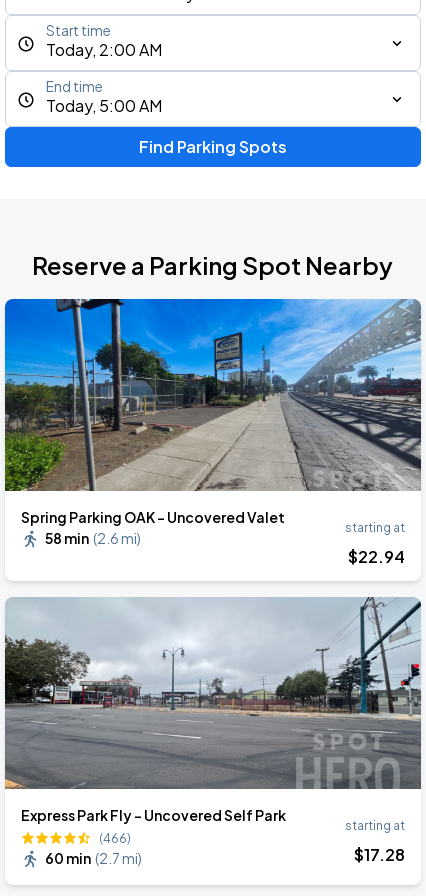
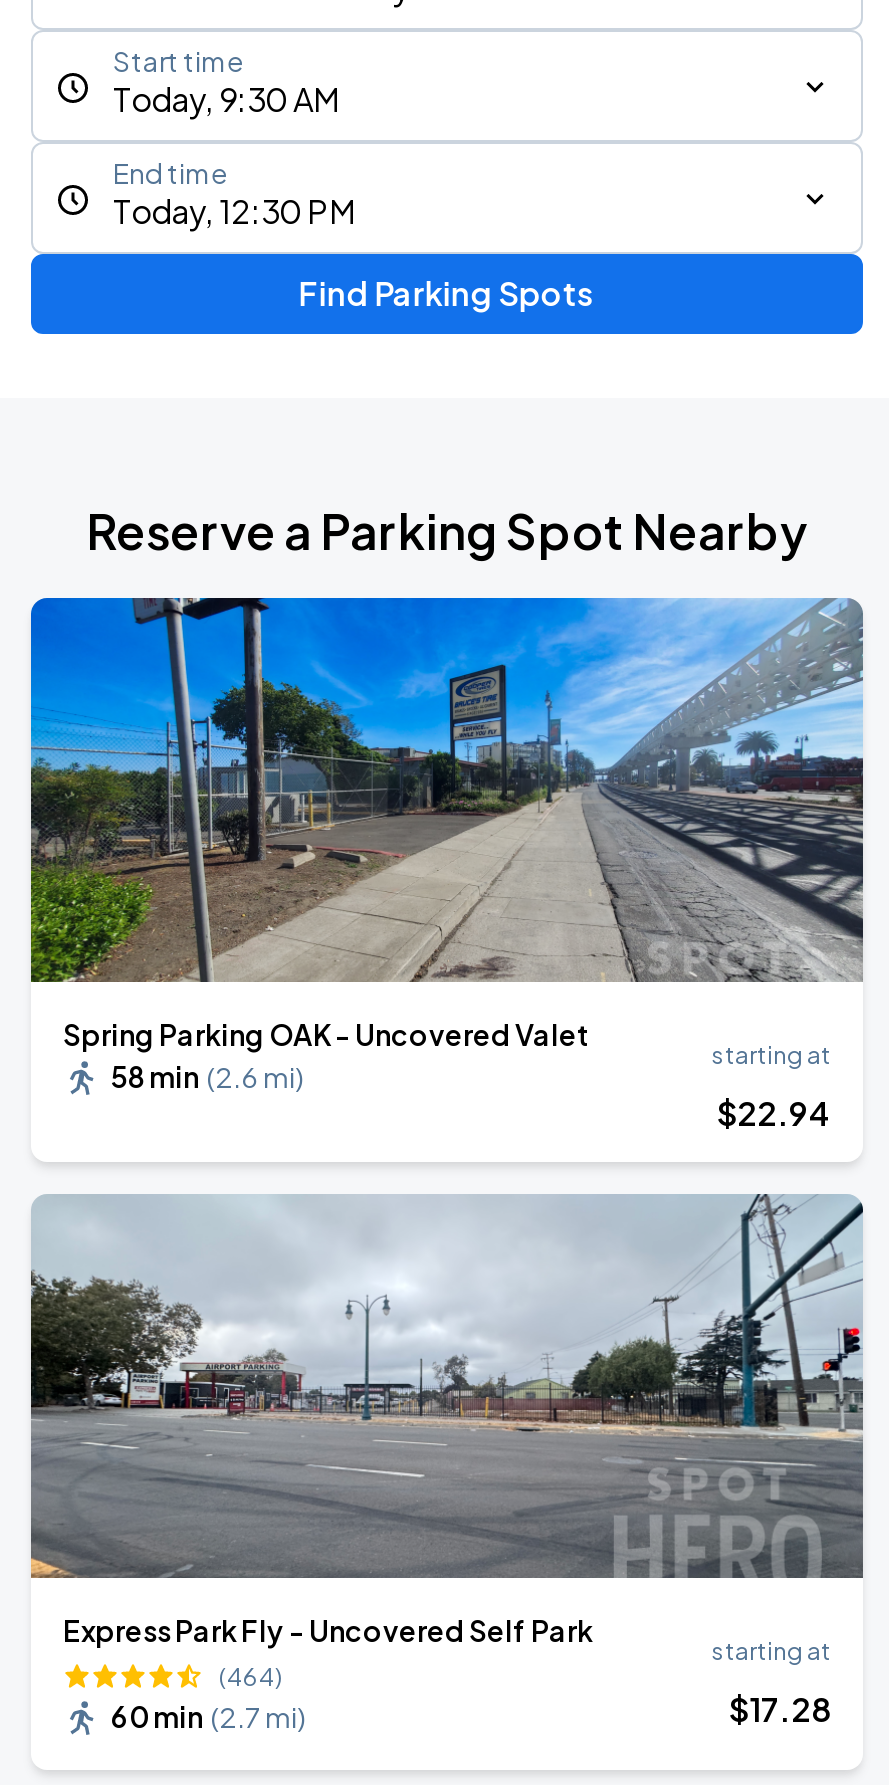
[46,39,162,60] Today, 2:00 AM -> [113,78,339,120] Today, 9:30 AM
[46,95,162,116] Today, 5:00 AM -> [113,190,355,232] Today, 12:30 PM
[99,831,131,846] (466) -> [219,1662,283,1692] (464)

